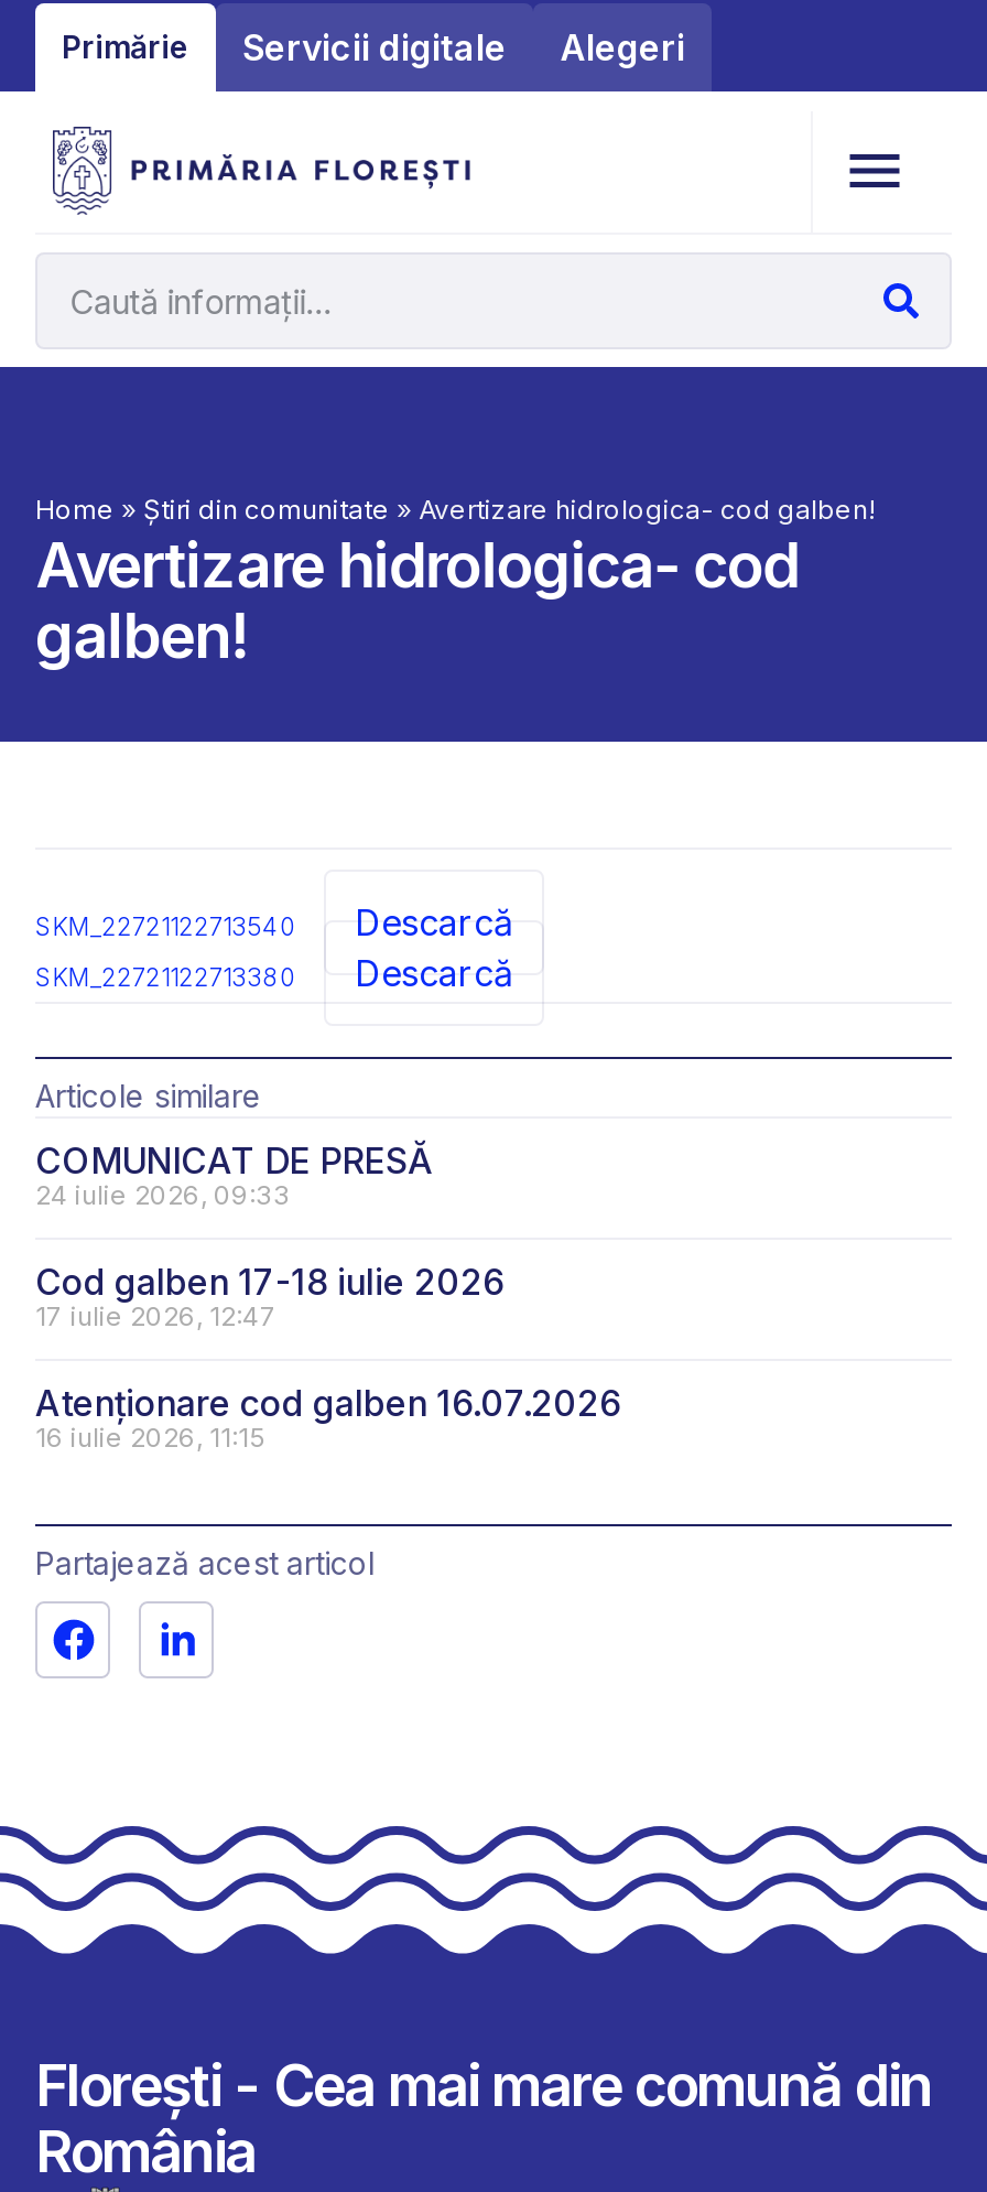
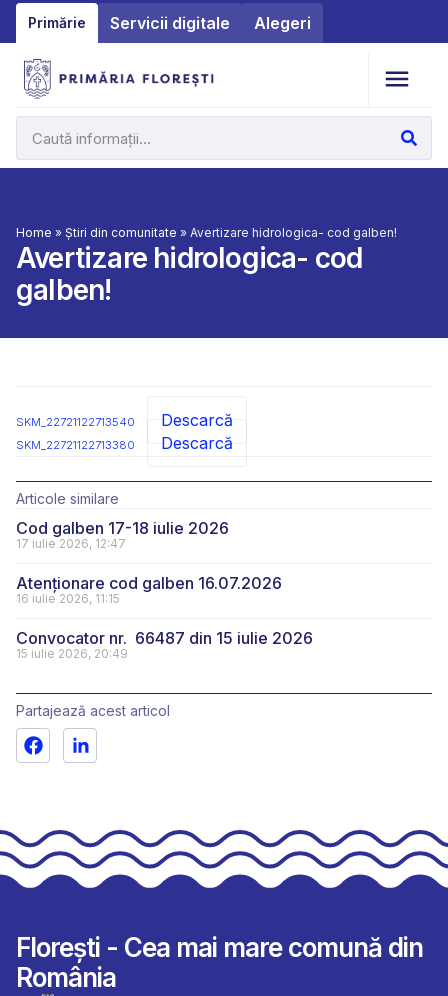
[35,1139,432,1212] COMUNICAT DE PRESĂ | 24 iulie 2026, 09:33 -> none
moved [35,1261,621,1455] -> [16,518,282,606]: Cod galben 17-18 iulie 2026 | 17 iulie 2026, 12:47 | Atenționare cod galben 16.07.2026 | 16 iulie 2026, 11:15
none -> [16,628,317,661] Convocator nr. 66487 din 15 iulie 2026 | 15 iulie 2026, 20:49

